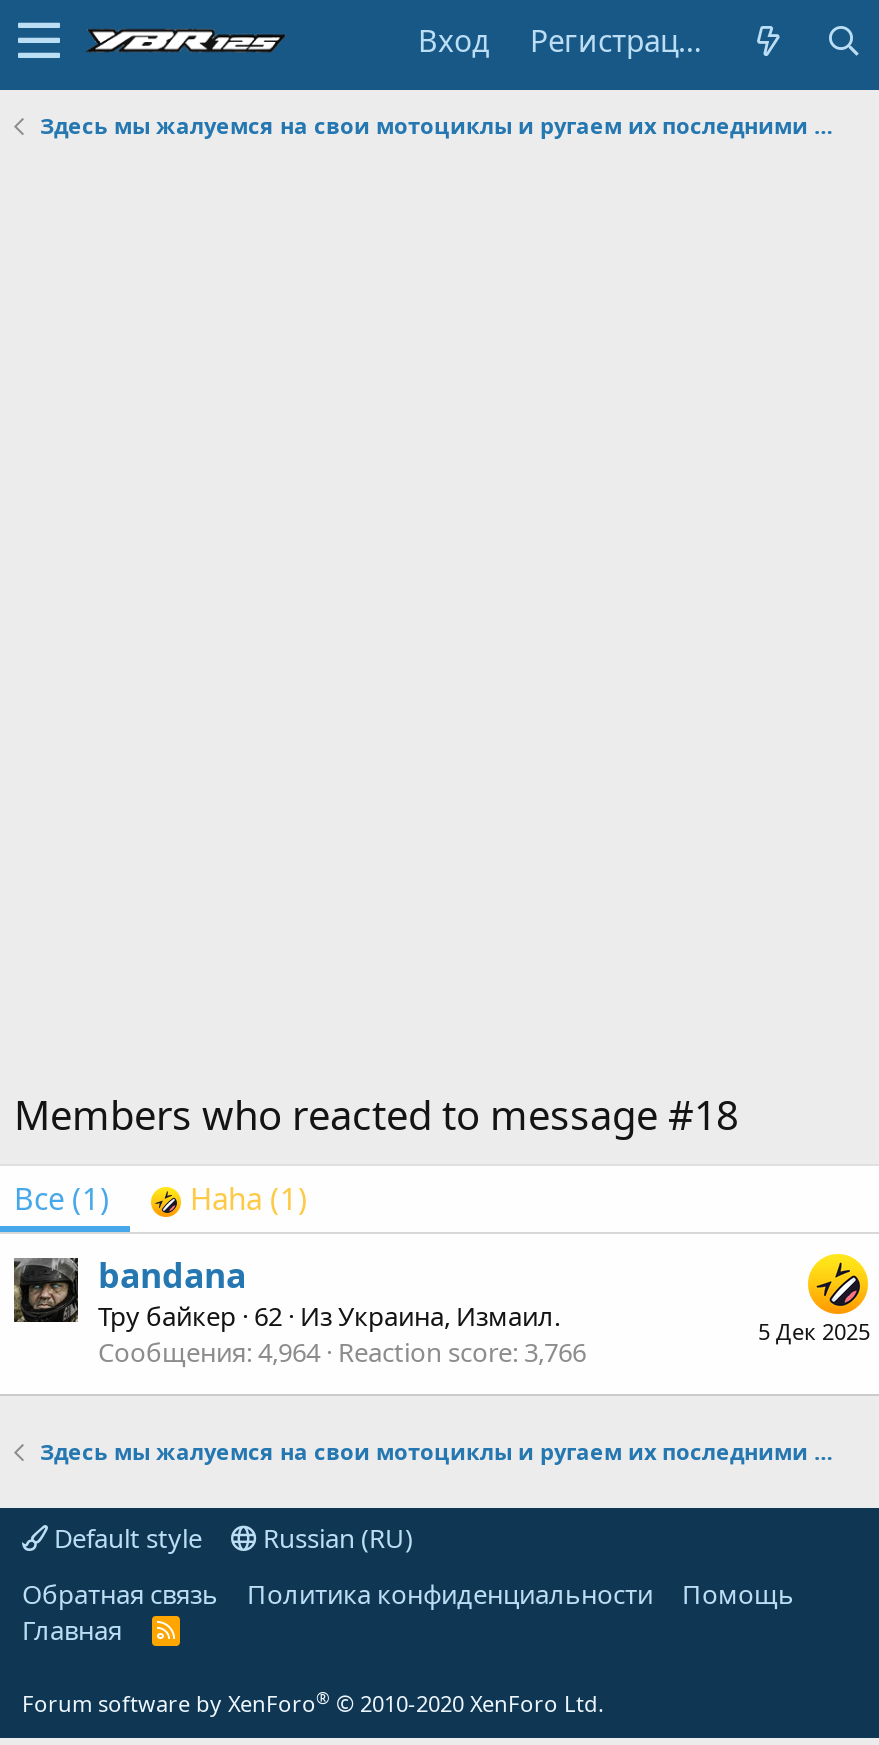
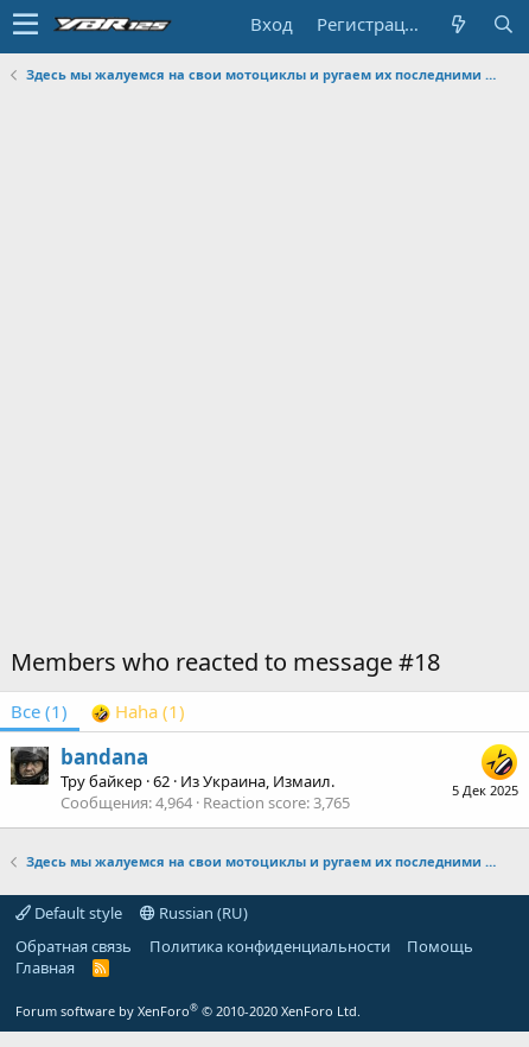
[98,1335,586,1371] Сообщения 4,964 Reaction score 3,766 -> [60,792,350,814] Сообщения 4,964 Reaction score 3,765

